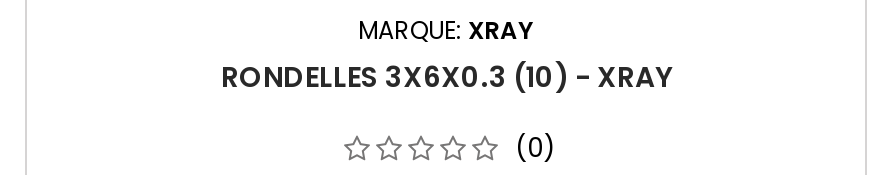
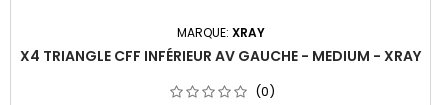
[221,57,671,97] RONDELLES 3X6X0.3 (10) - XRAY -> [20,46,421,66] X4 TRIANGLE CFF INFÉRIEUR AV GAUCHE - MEDIUM - XRAY

